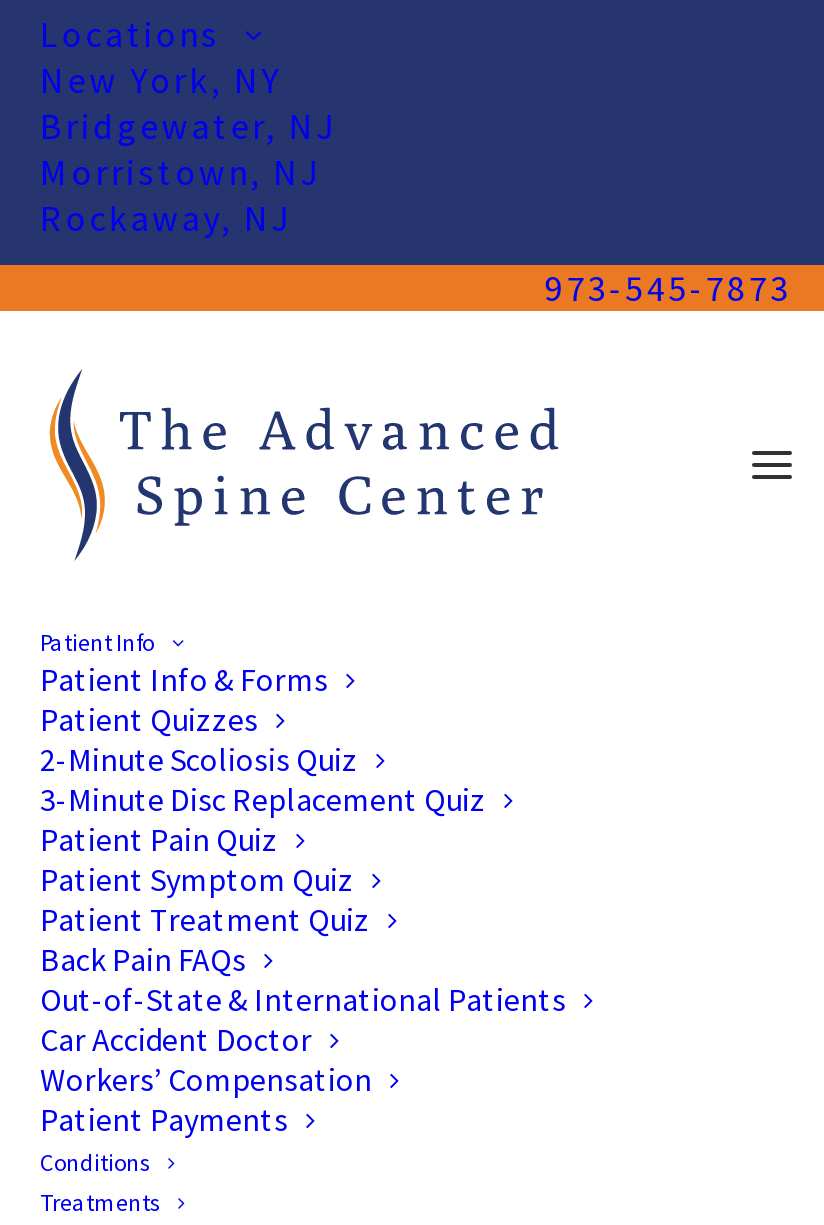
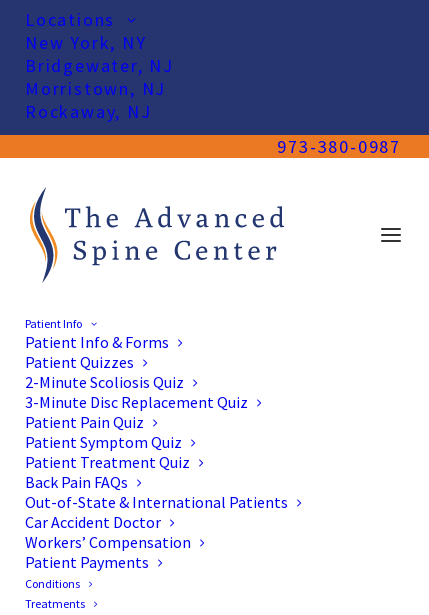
[545,265,792,311] 973-545-7873 -> [277,135,401,158] 973-380-0987

